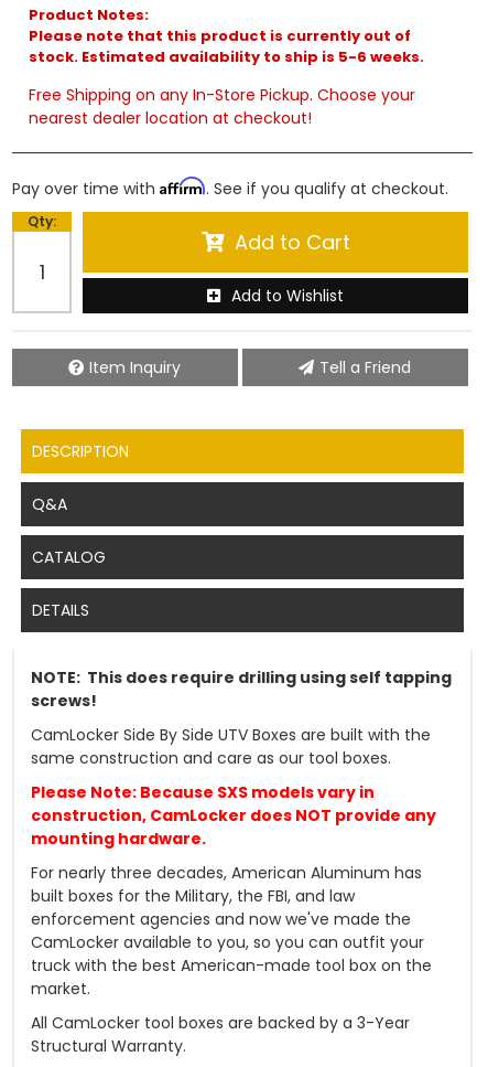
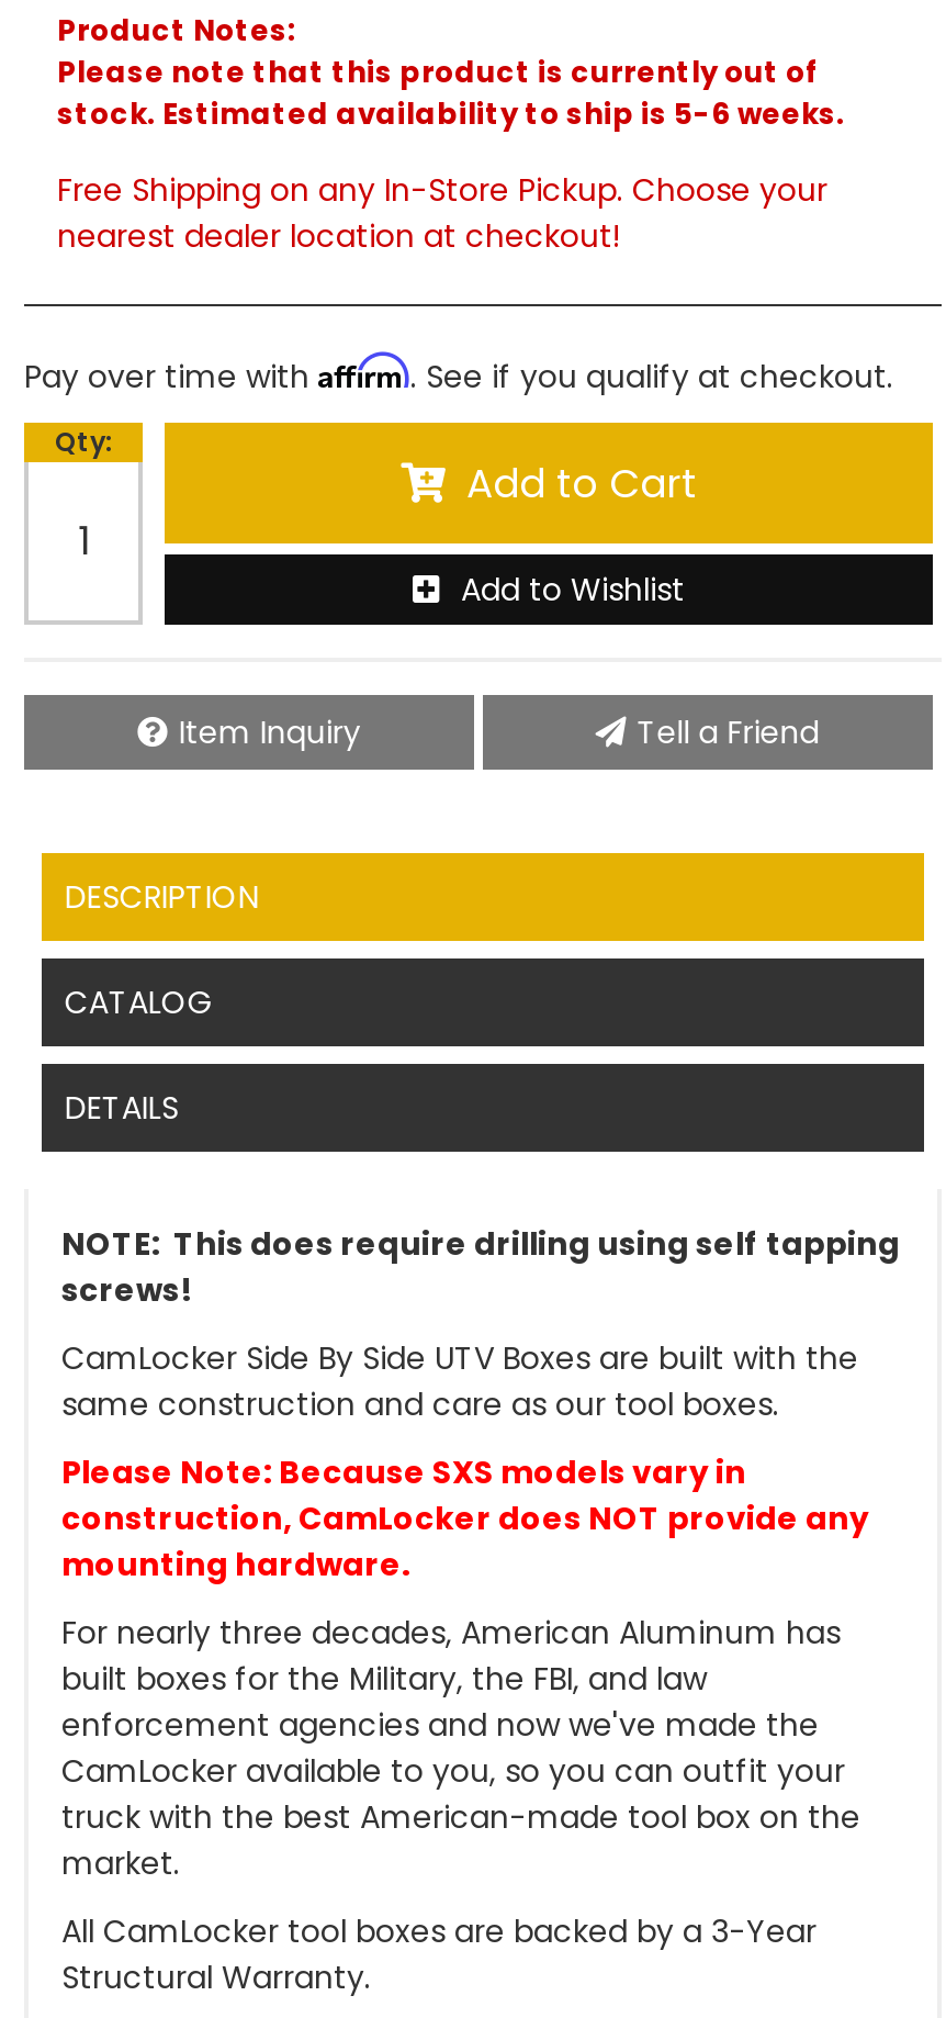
[32,493,68,515] Q&A -> none

